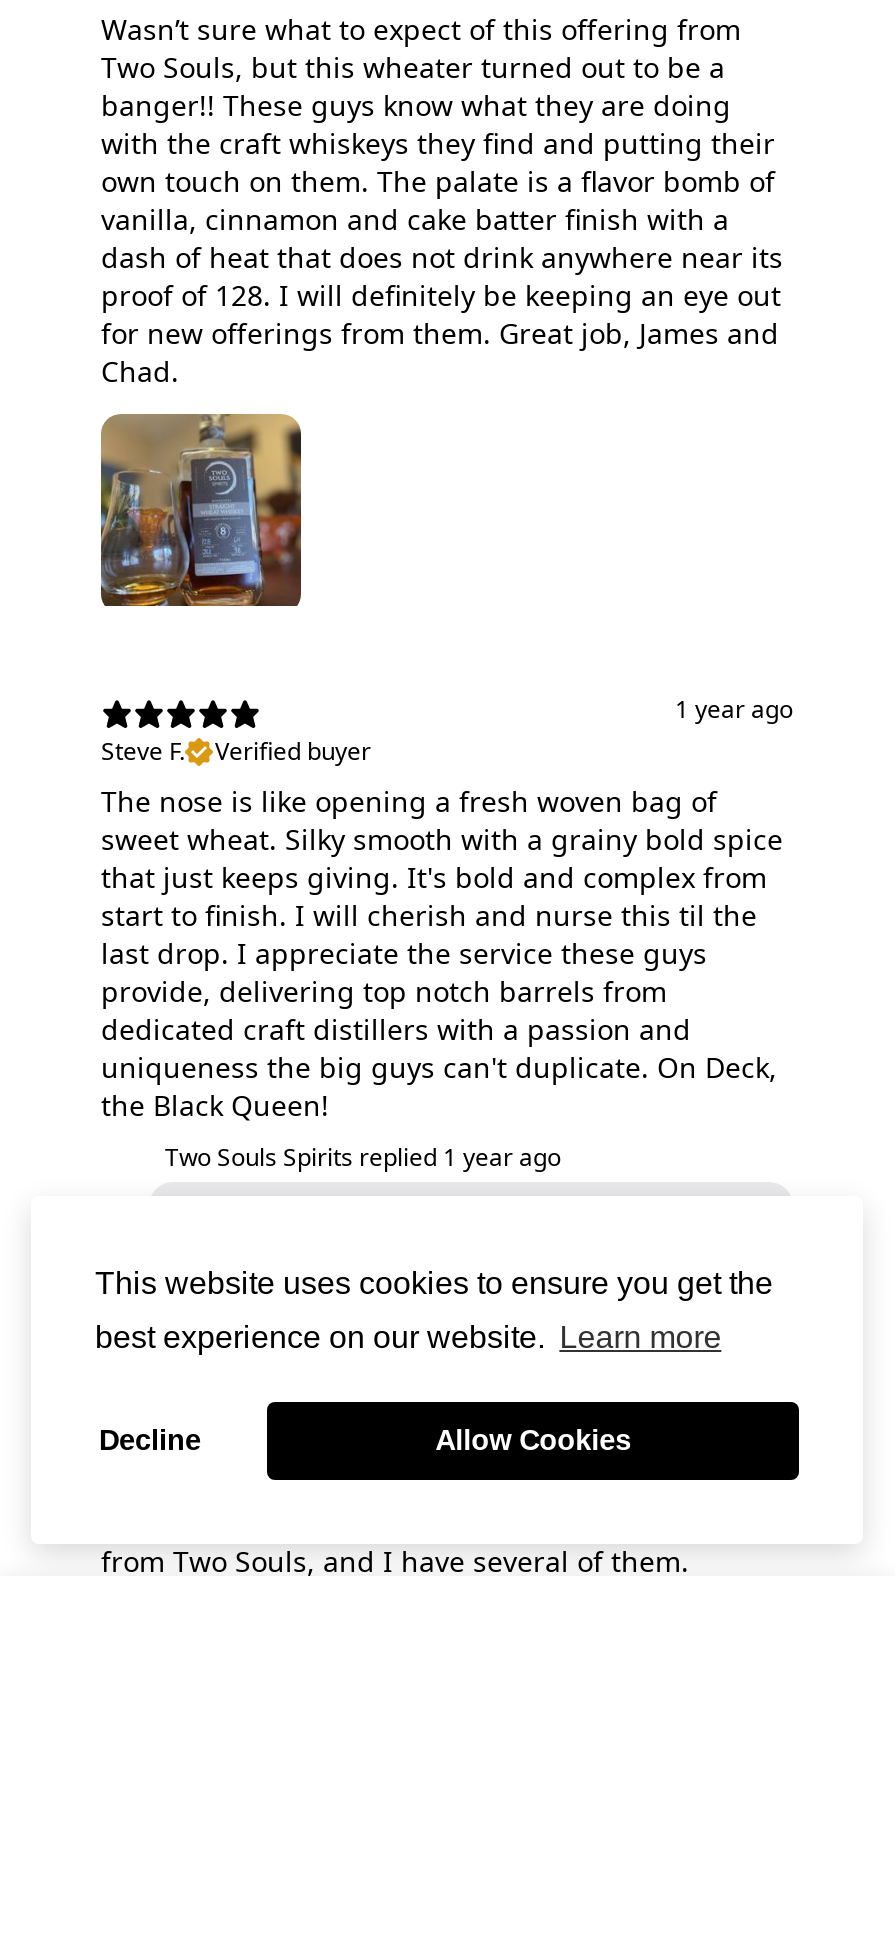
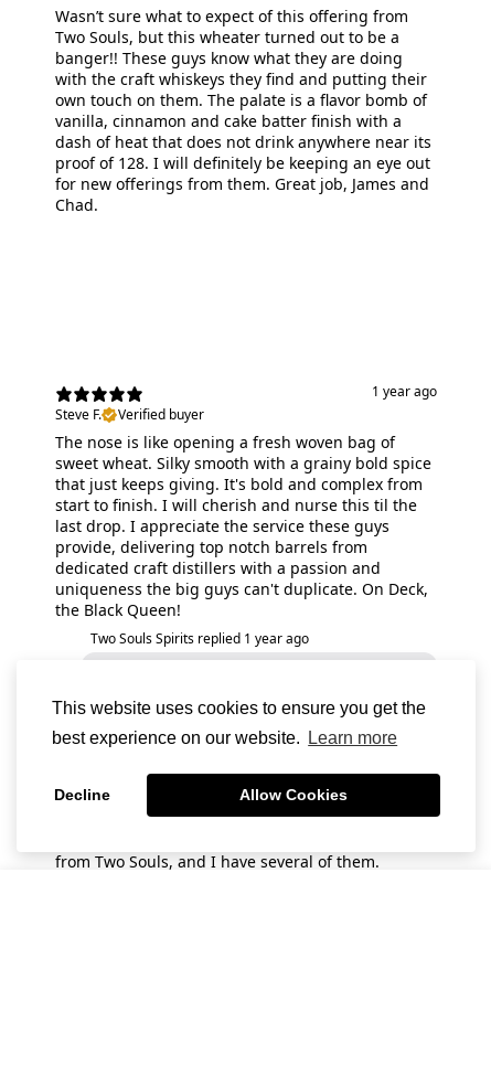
[99,412,303,608] [image] -> none

